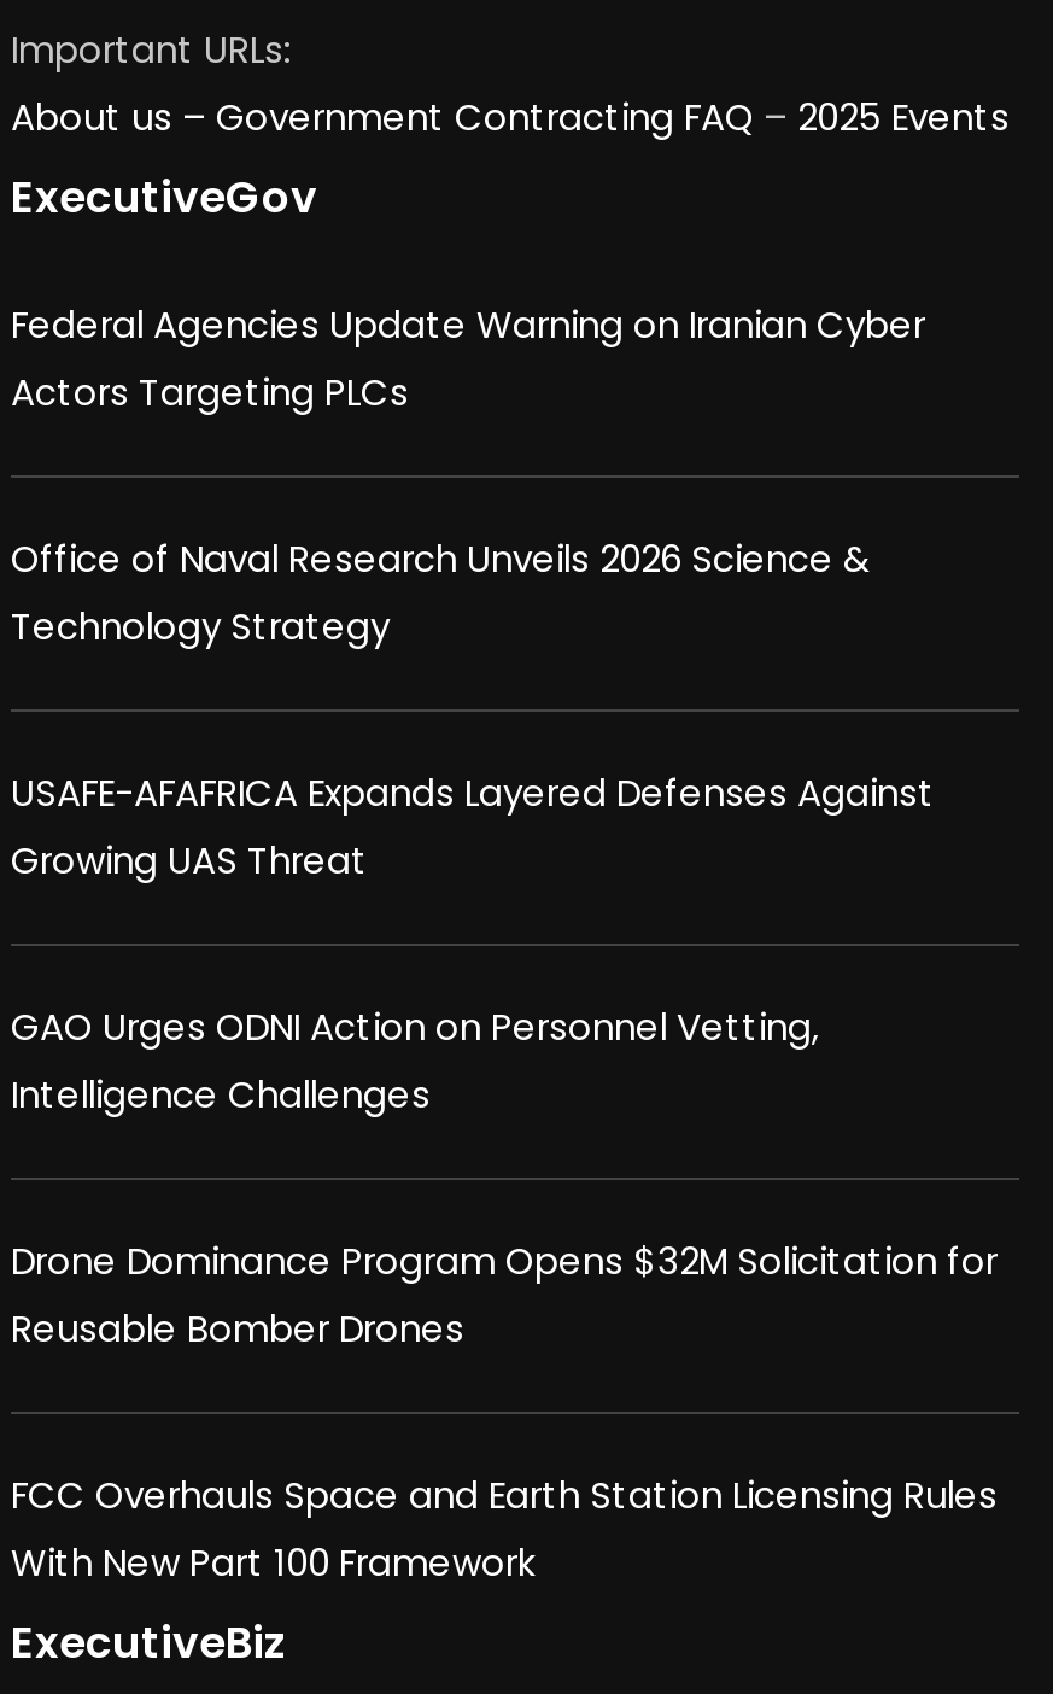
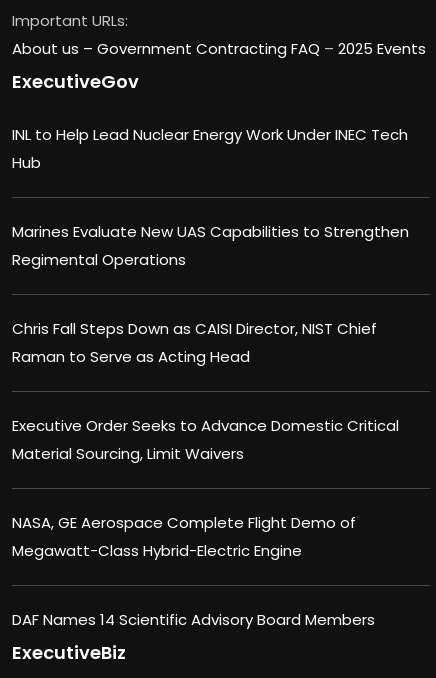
[11,298,925,416] Federal Agencies Update Warning on Iranian Cyber | Actors Targeting PLCs -> [12,124,408,173] INL to Help Lead Nuclear Energy Work Under INEC Tech | Hub
[11,532,870,650] Office of Naval Research Unveils 2026 Science & | Technology Strategy -> [12,221,409,270] Marines Evaluate New UAS Capabilities to Strengthen | Regimental Operations
[11,766,935,884] USAFE-AFAFRICA Expands Layered Defenses Against | Growing UAS Threat -> [12,318,377,367] Chris Fall Steps Down as CAISI Director, NIST Chief | Raman to Serve as Acting Head
[11,1000,819,1118] GAO Urges ODNI Action on Personnel Vetting, | Intelligence Challenges -> [12,415,399,464] Executive Order Seeks to Advance Domestic Critical | Material Sourcing, Limit Waivers
[11,1234,998,1352] Drone Dominance Program Opens $32M Solicitation for | Reusable Bomber Drones -> [12,512,356,561] NASA, GE Aerospace Complete Flight Demo of | Megawatt-Class Hybrid-Electric Engine
[11,1468,998,1586] FCC Overhauls Space and Earth Station Licensing Rules | With New Part 100 Framework -> [12,609,375,630] DAF Names 14 Scientific Advisory Board Members

